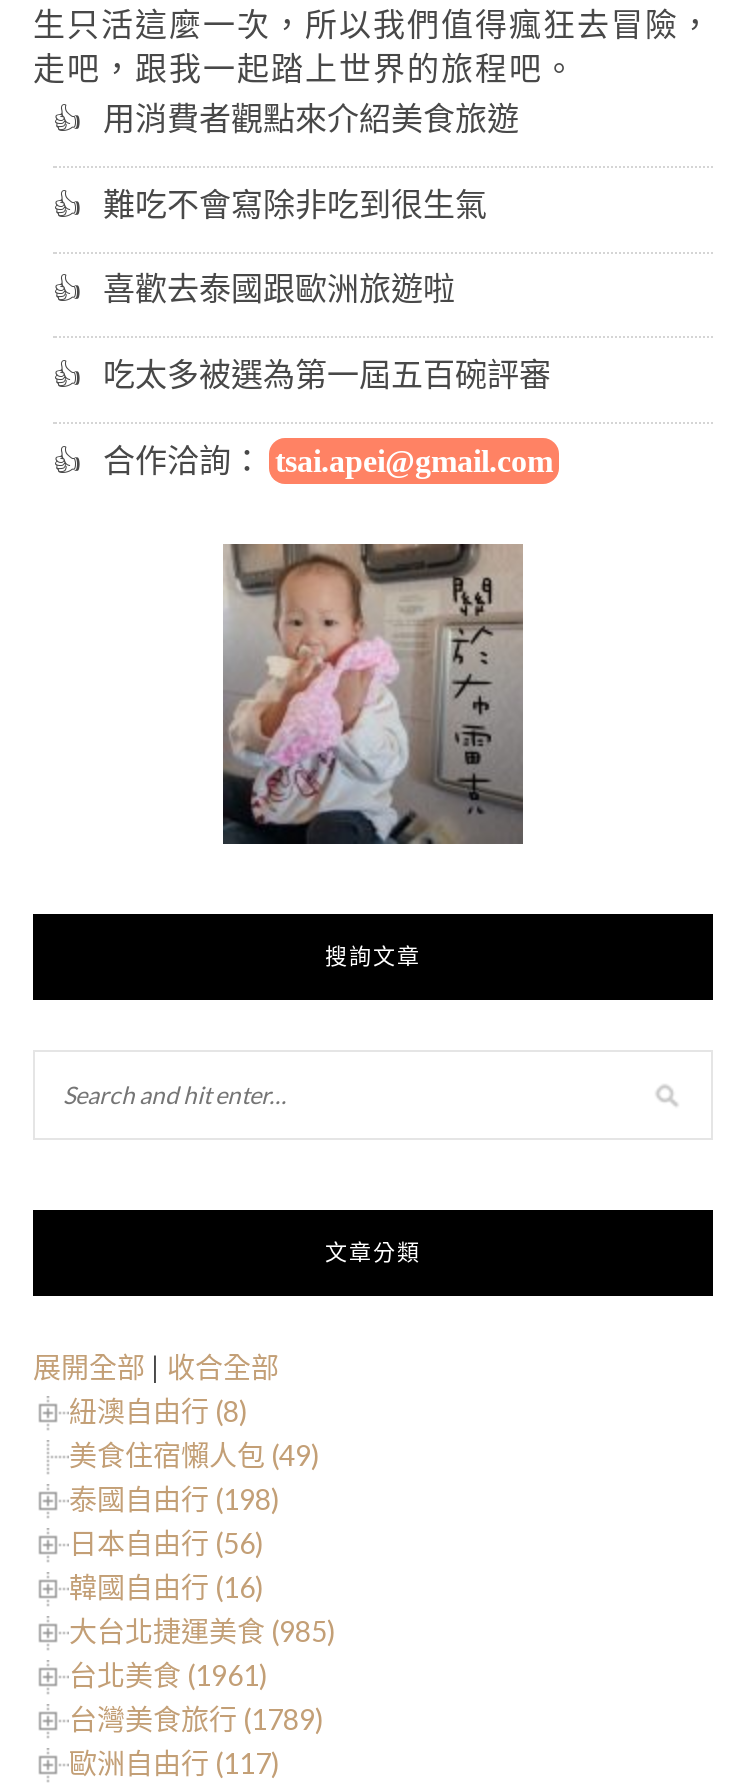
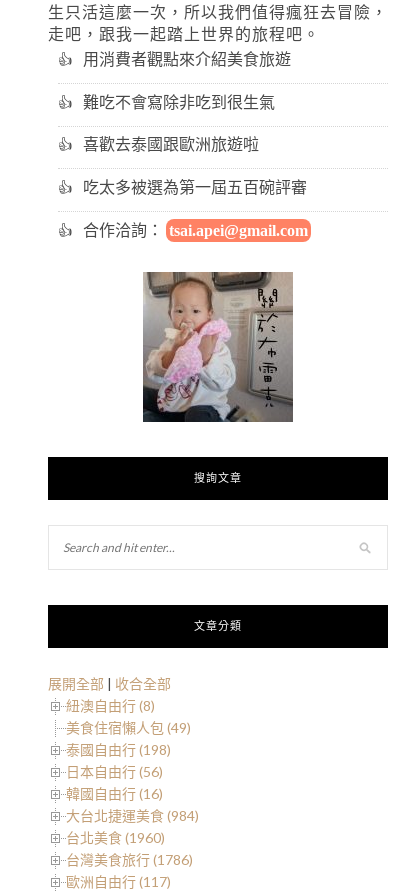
[69,1614,335,1648] 大台北捷運美食 (985) -> [66,807,199,824] 大台北捷運美食 (984)
[69,1658,267,1692] 台北美食 (1961) -> [66,829,165,846] 台北美食 (1960)
[69,1702,323,1736] 台灣美食旅行 (1789) -> [66,851,193,868] 台灣美食旅行 (1786)

